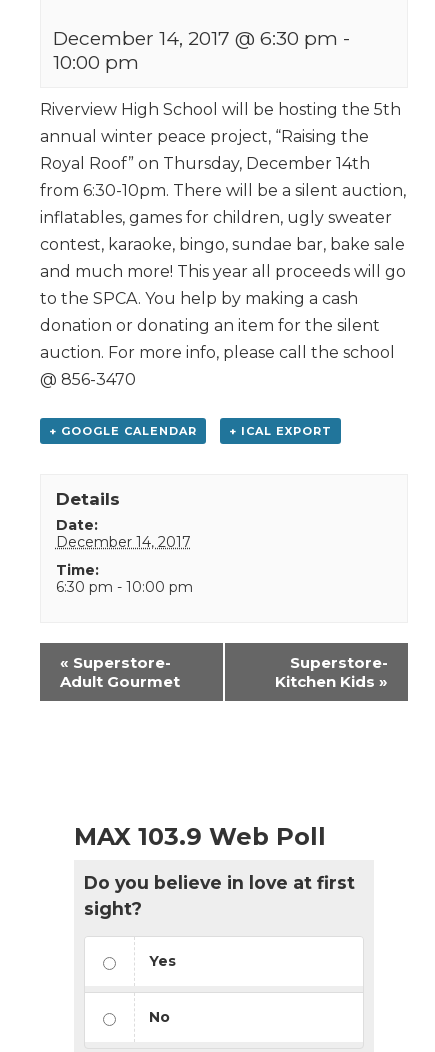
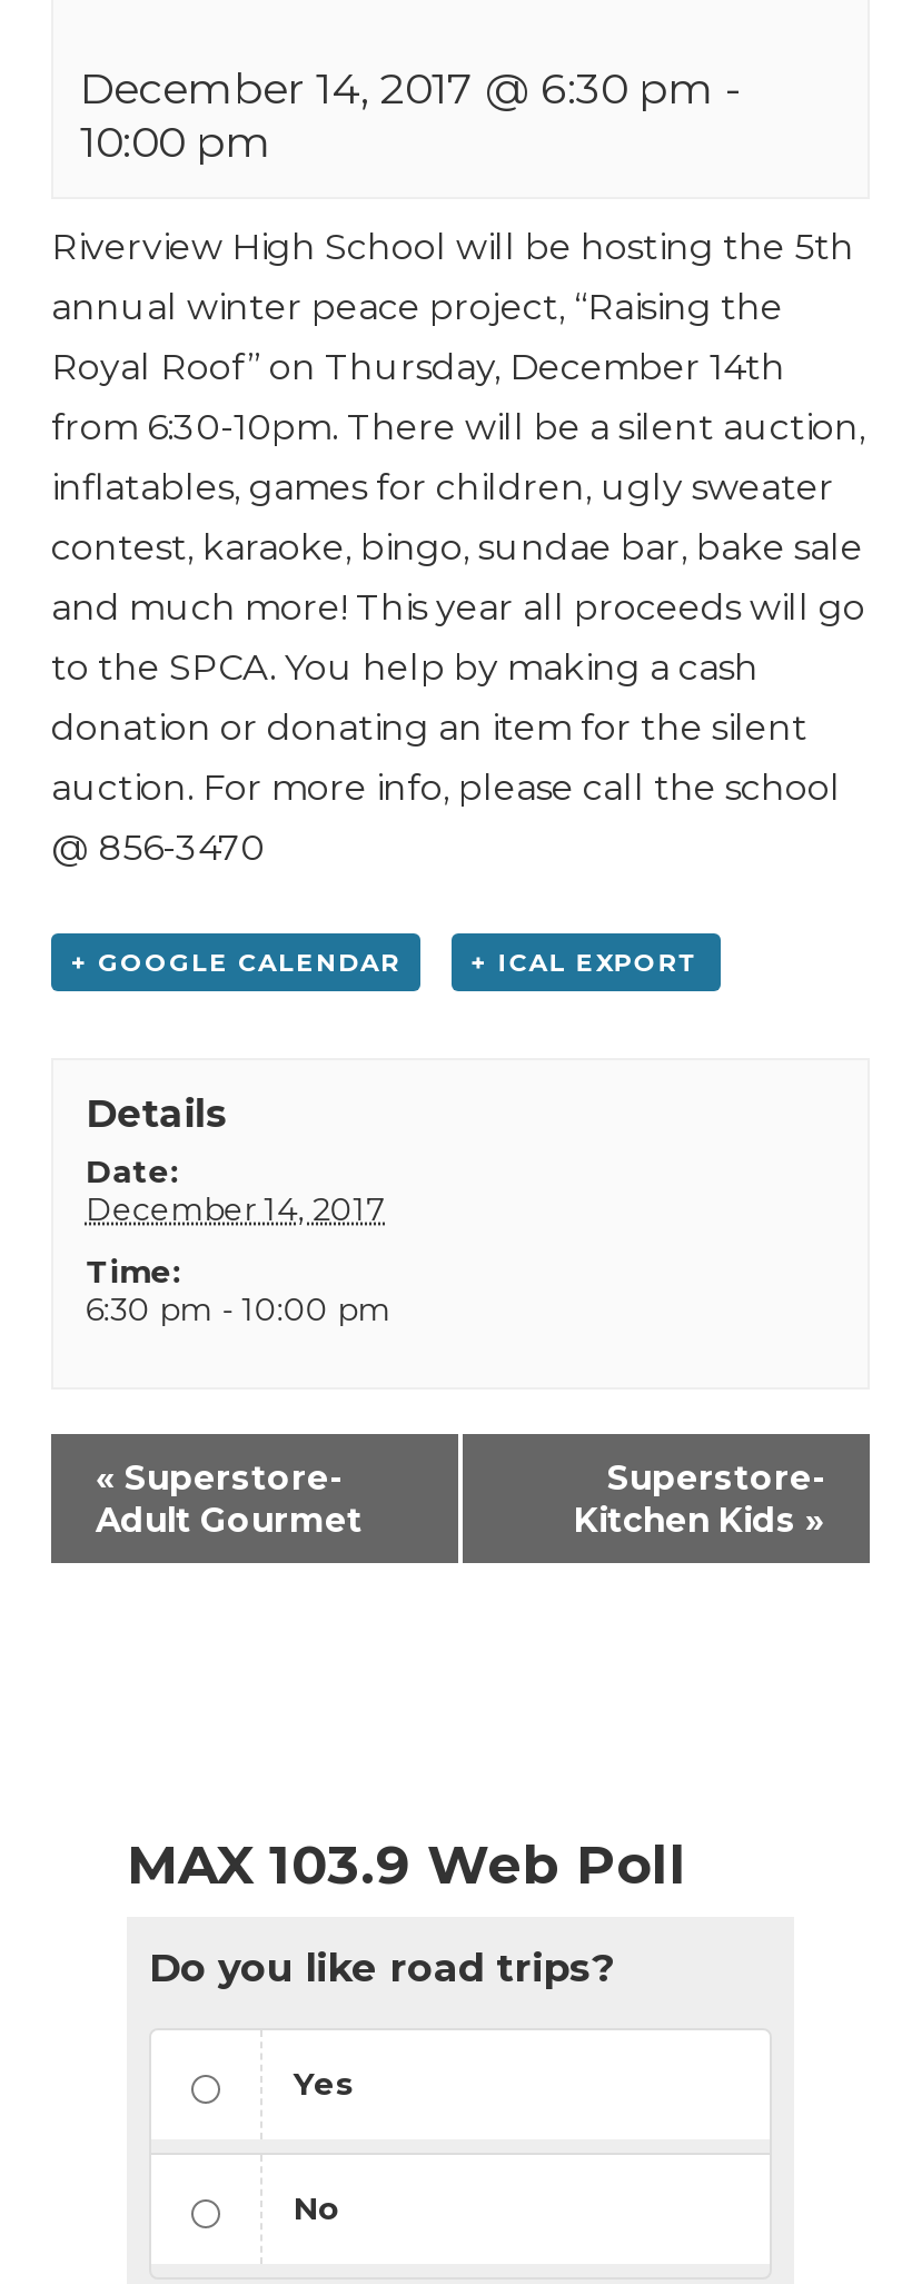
[84,872,355,919] Do you believe in love at first | sight? -> [149,1944,614,1991] Do you like road trips?

